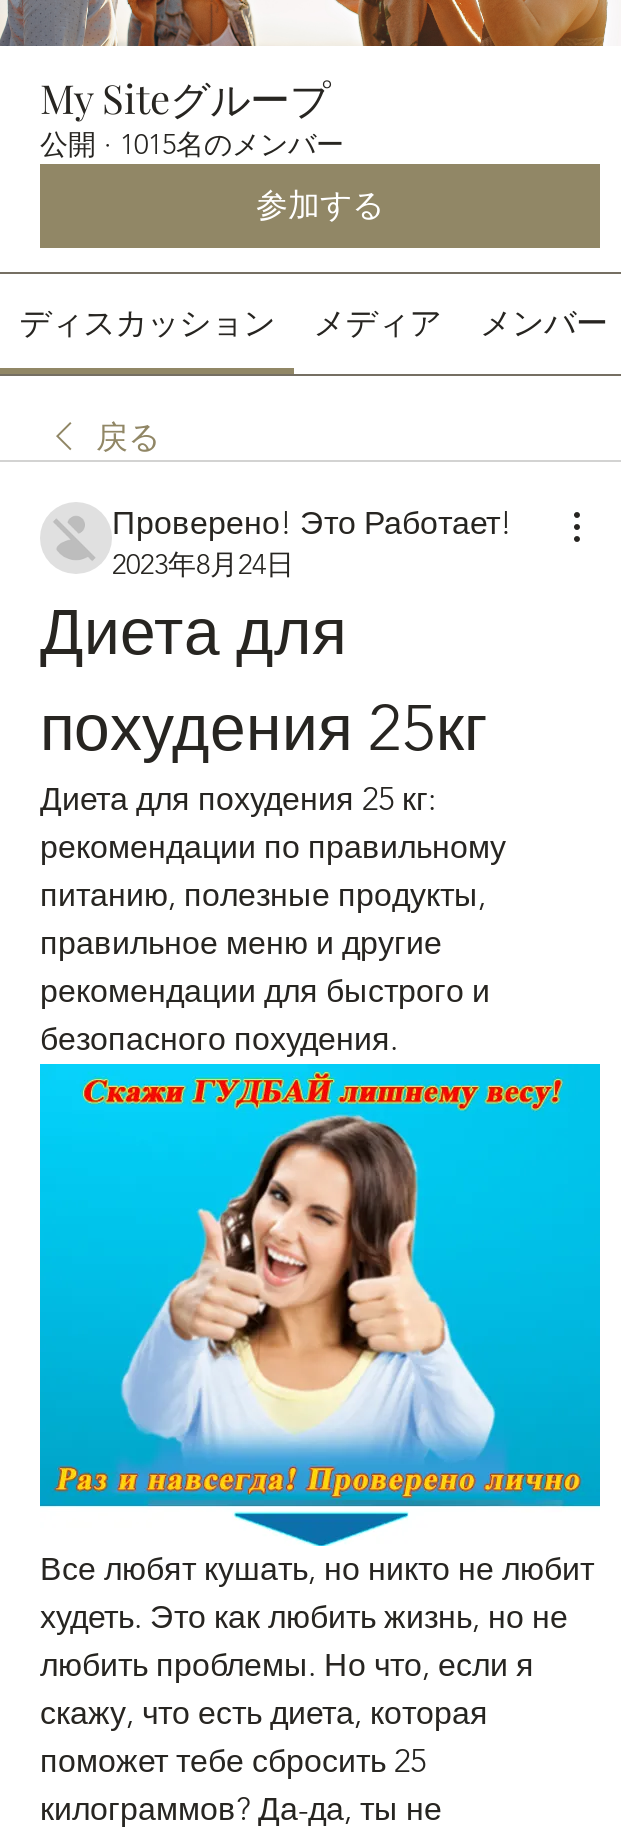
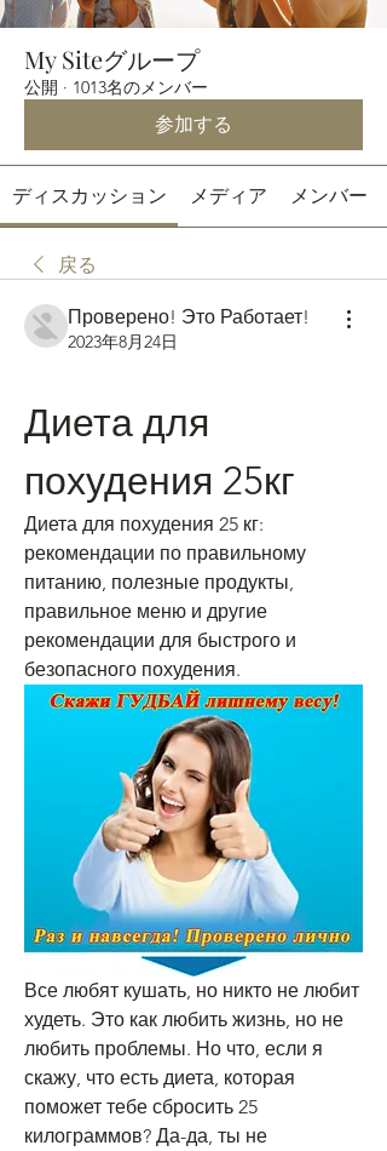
[40,126,344,162] 公開 · 1015名のメンバー -> [24,76,208,98] 公開 · 1013名のメンバー

